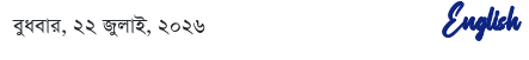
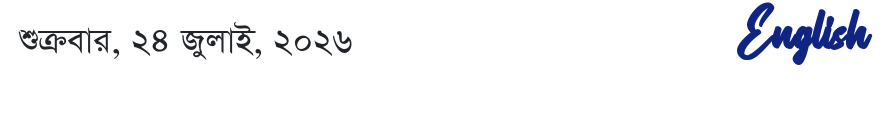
[13,13,205,40] বুধবার, ২২ জুলাই, ২০২৬ -> [19,19,353,65] শুক্রবার, ২৪ জুলাই, ২০২৬

